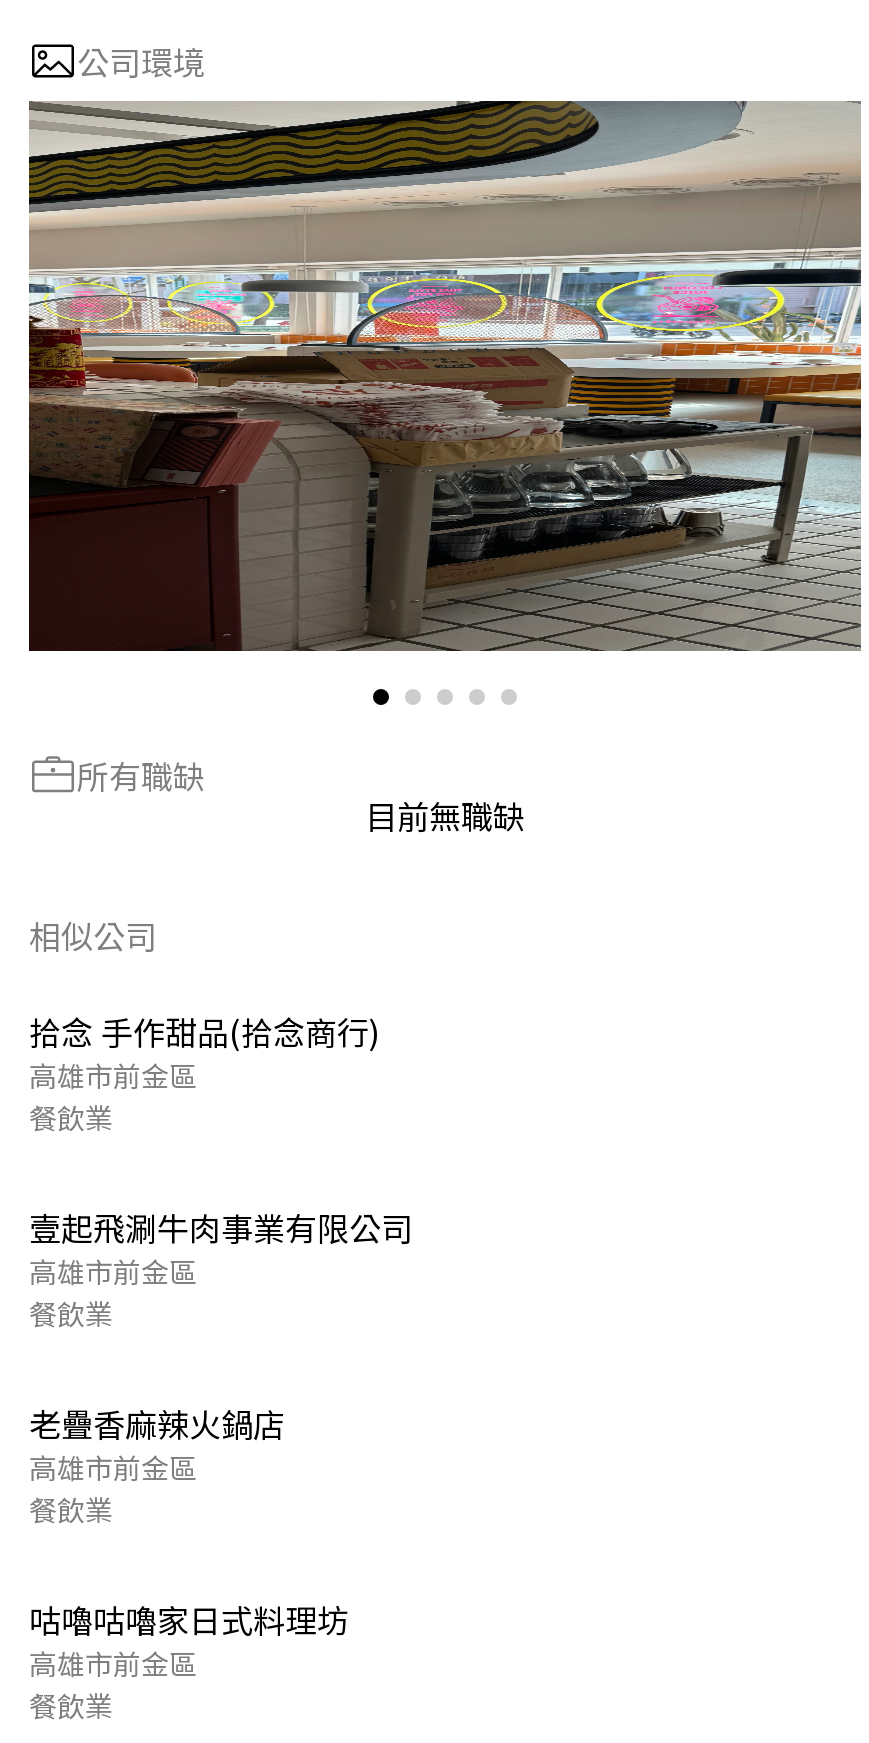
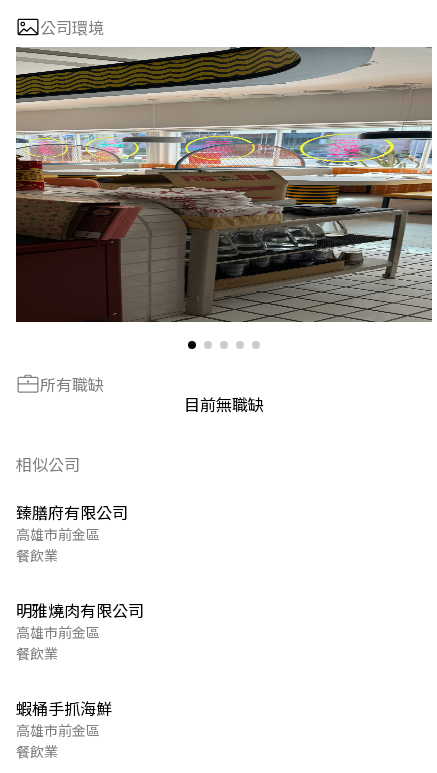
[29,1007,381,1055] 拾念 手作甜品(拾念商行) -> [16,500,128,524] 臻膳府有限公司
[29,1203,413,1251] 壹起飛涮牛肉事業有限公司 -> [16,598,144,622] 明雅燒肉有限公司
[29,1399,349,1643] 老疊香麻辣火鍋店 | 高雄市前金區 | 餐飲業 | 咕嚕咕嚕家日式料理坊 -> [16,696,112,720] 蝦桶手抓海鮮

